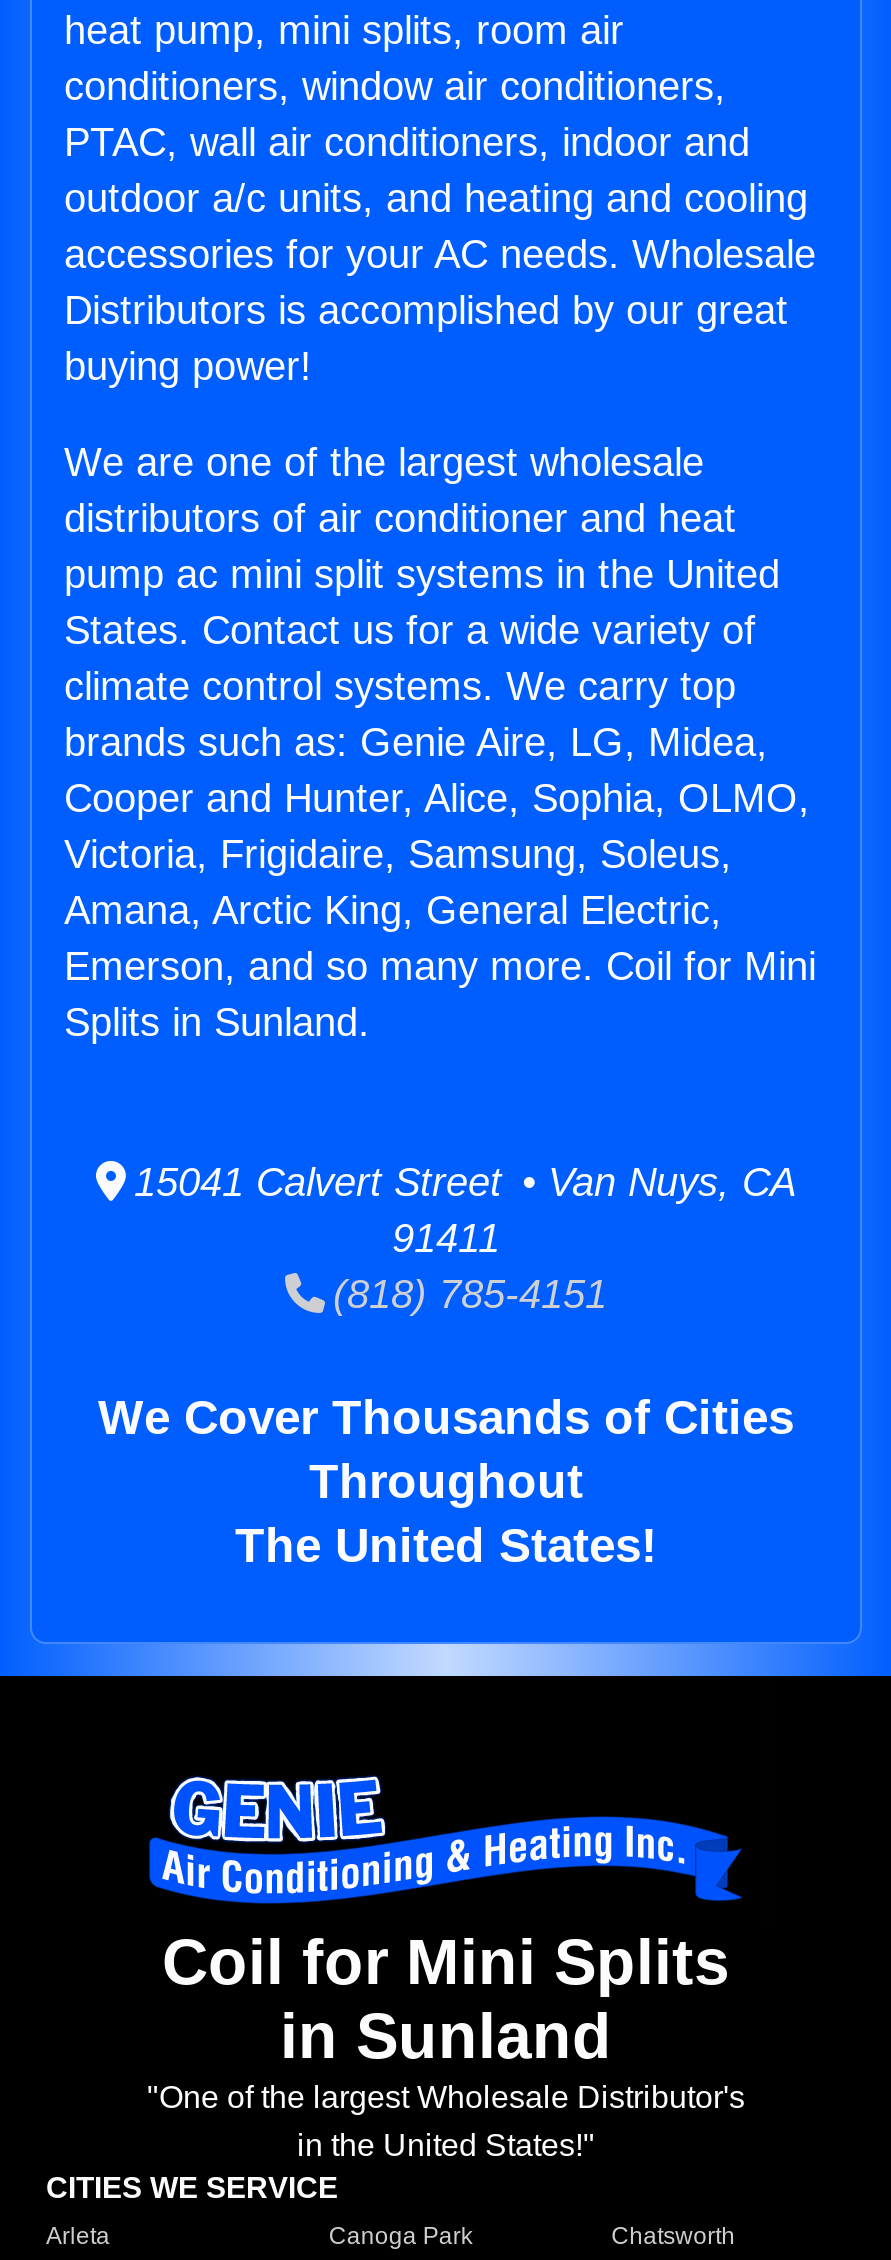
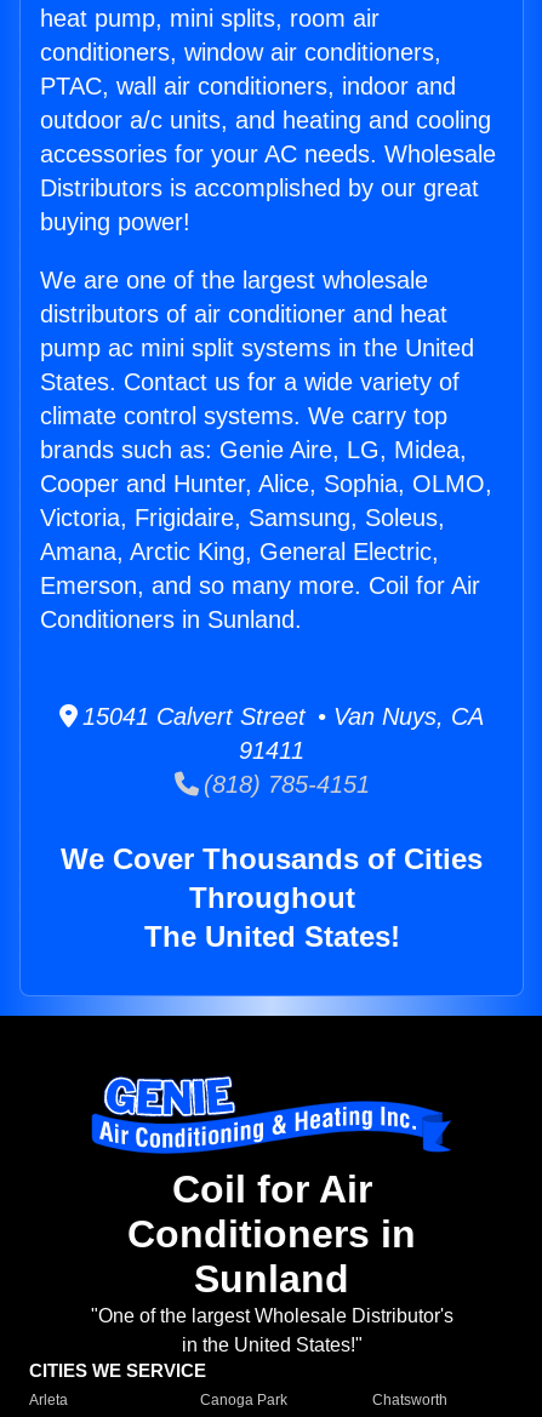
[64,944,816,988] Emerson, and so many more. Coil for Mini -> [40,572,480,599] Emerson, and so many more. Coil for Air
[64,1000,370,1044] Splits in Sunland. -> [40,606,302,633] Conditioners in Sunland.
[162,1927,730,2073] Coil for Mini Splits | in Sunland -> [127,1168,416,1301] Coil for Air | Conditioners in | Sunland

